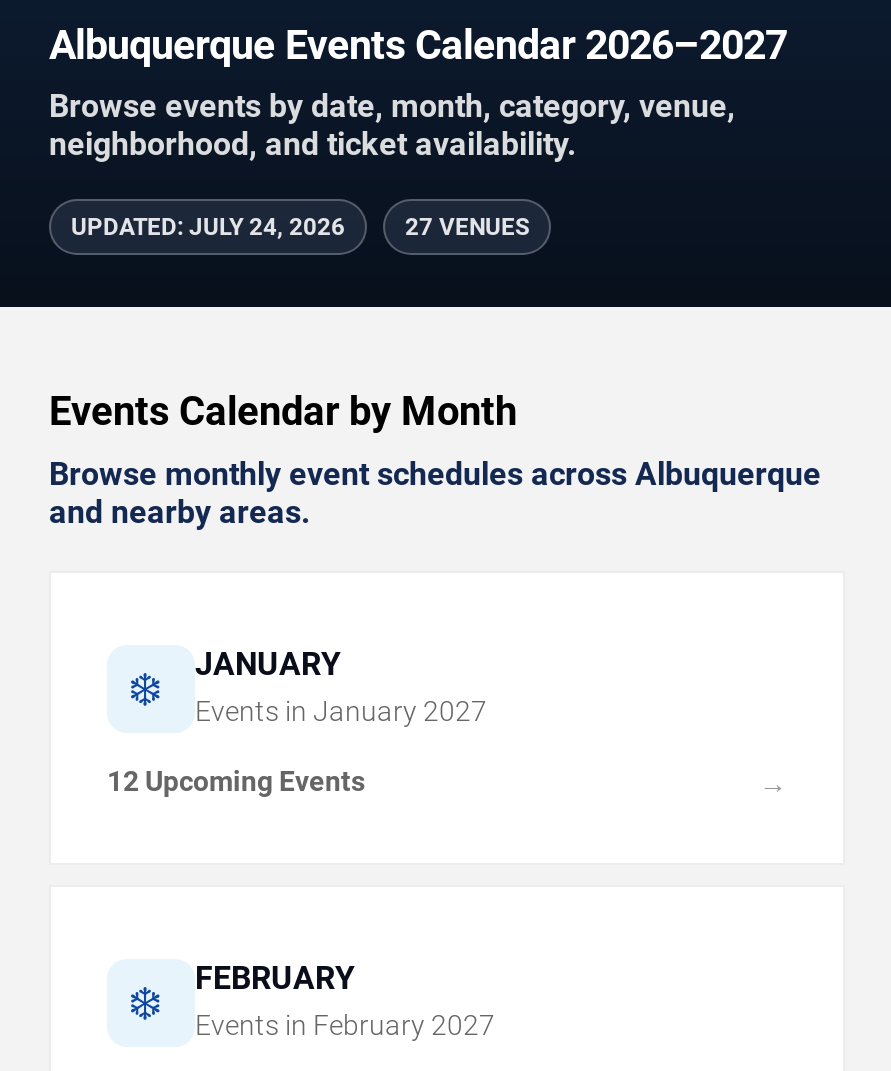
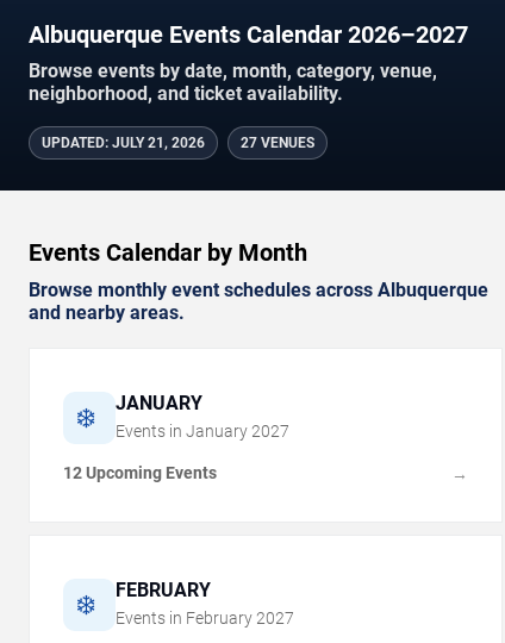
[71,214,345,242] UPDATED: JULY 24, 2026 -> [42,135,205,152] UPDATED: JULY 21, 2026

